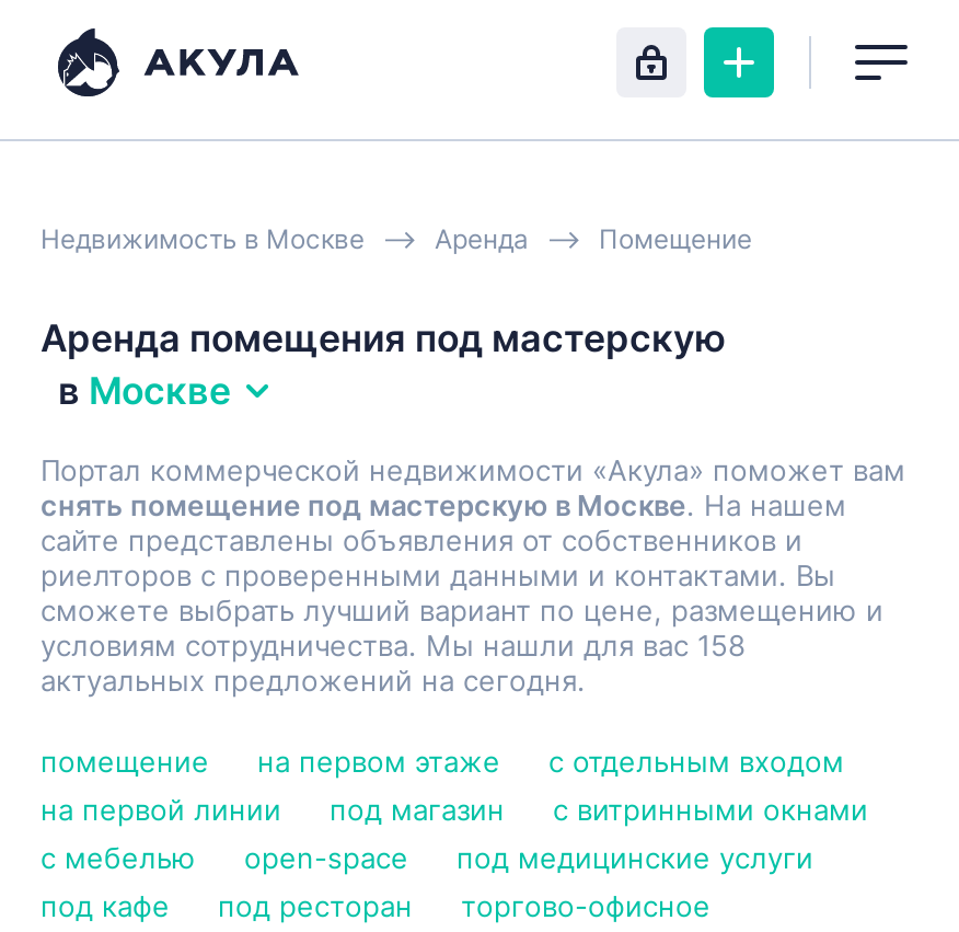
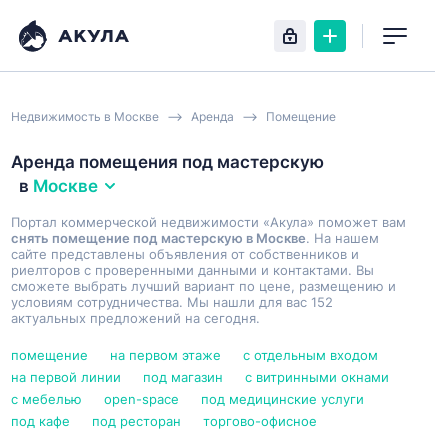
[41,628,746,663] условиям сотрудничества. Мы нашли для вас 158 -> [11,294,333,310] условиям сотрудничества. Мы нашли для вас 152

